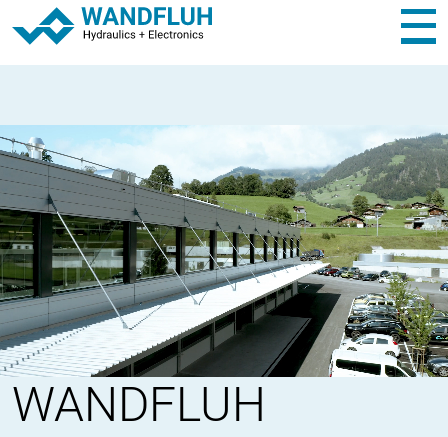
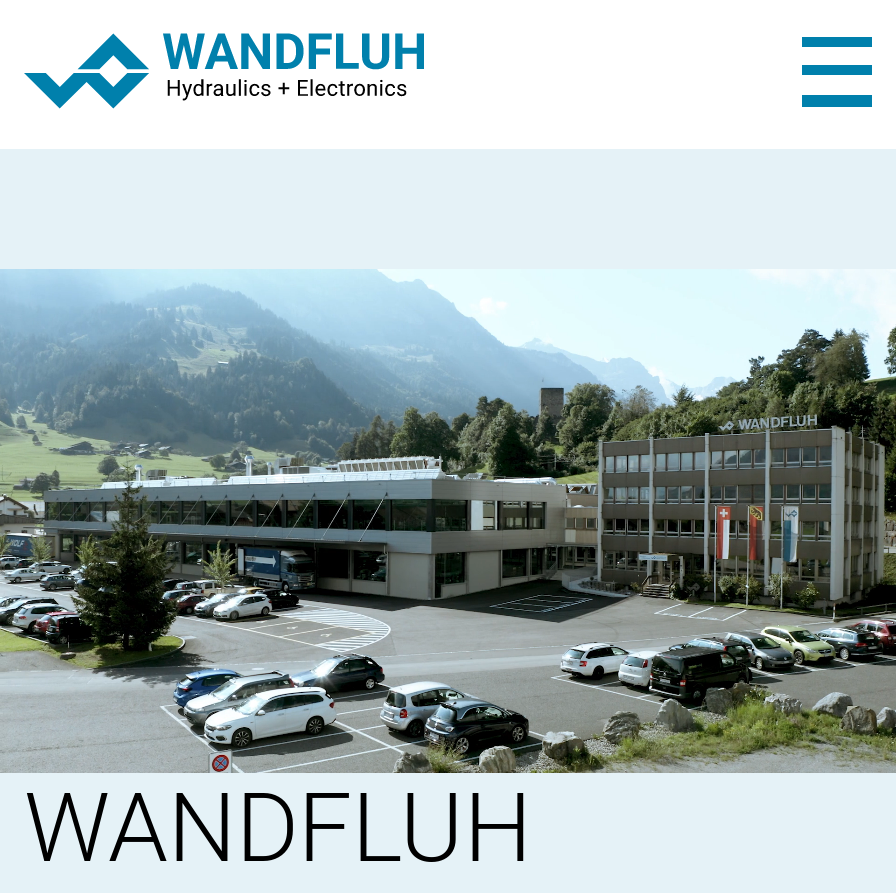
[3,129,445,378] [image] -> [6,277,890,775] [image]

